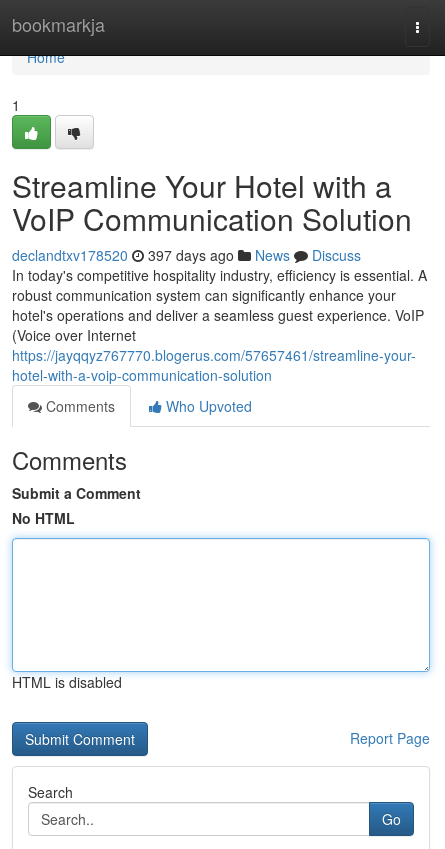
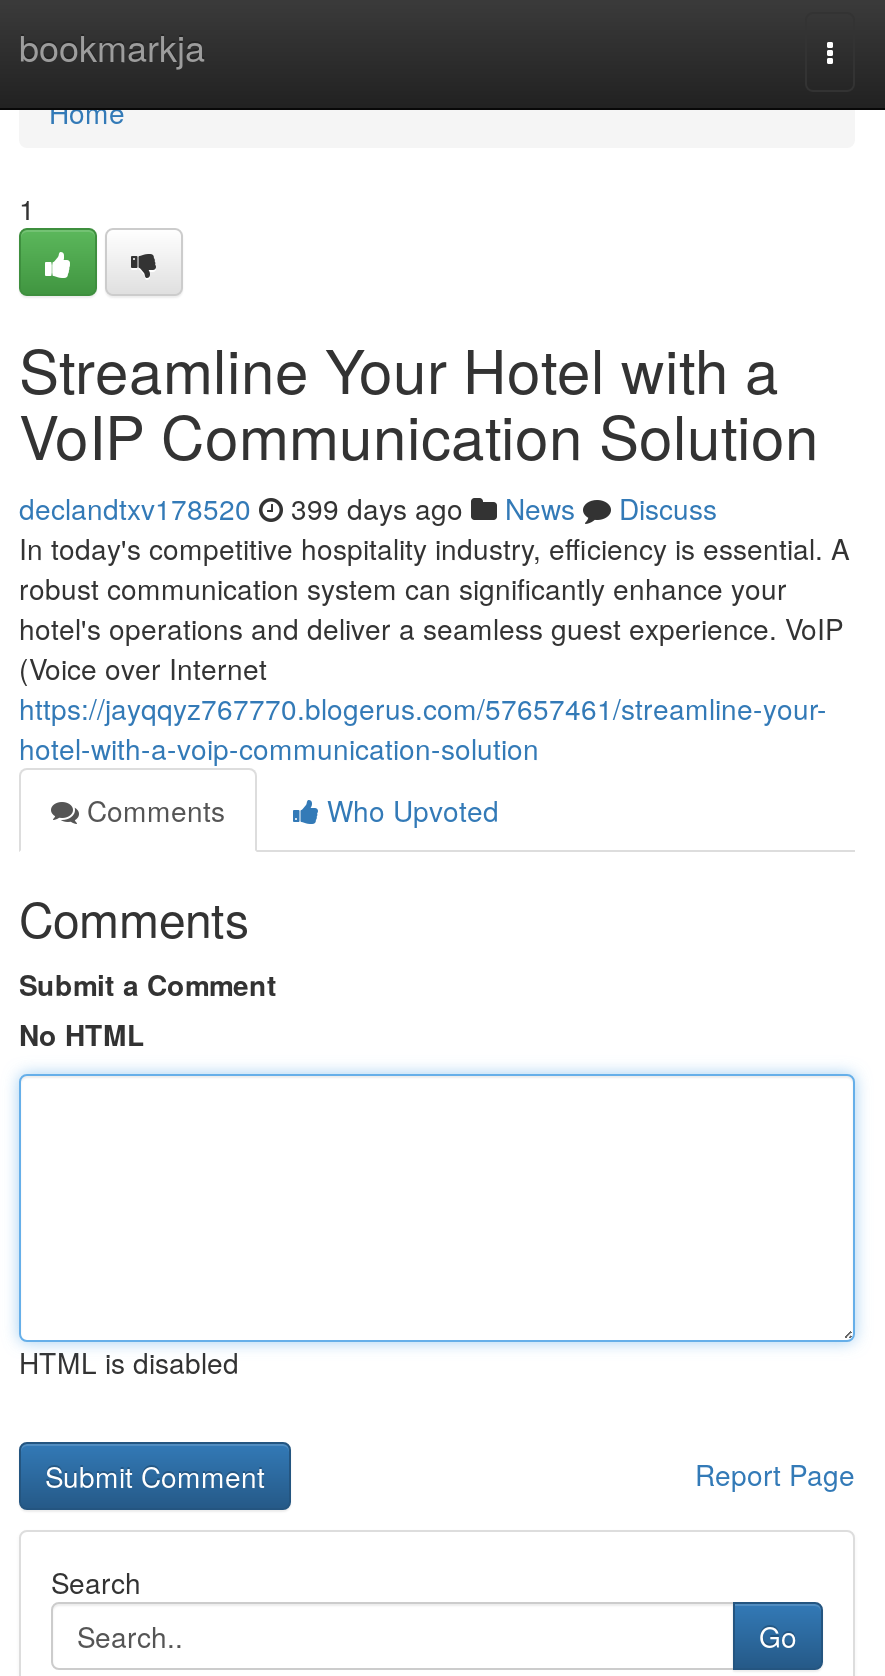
[12,245,361,265] declandtxv178520 397 days ago News Discuss -> [19,488,717,528] declandtxv178520 399 days ago News Discuss

